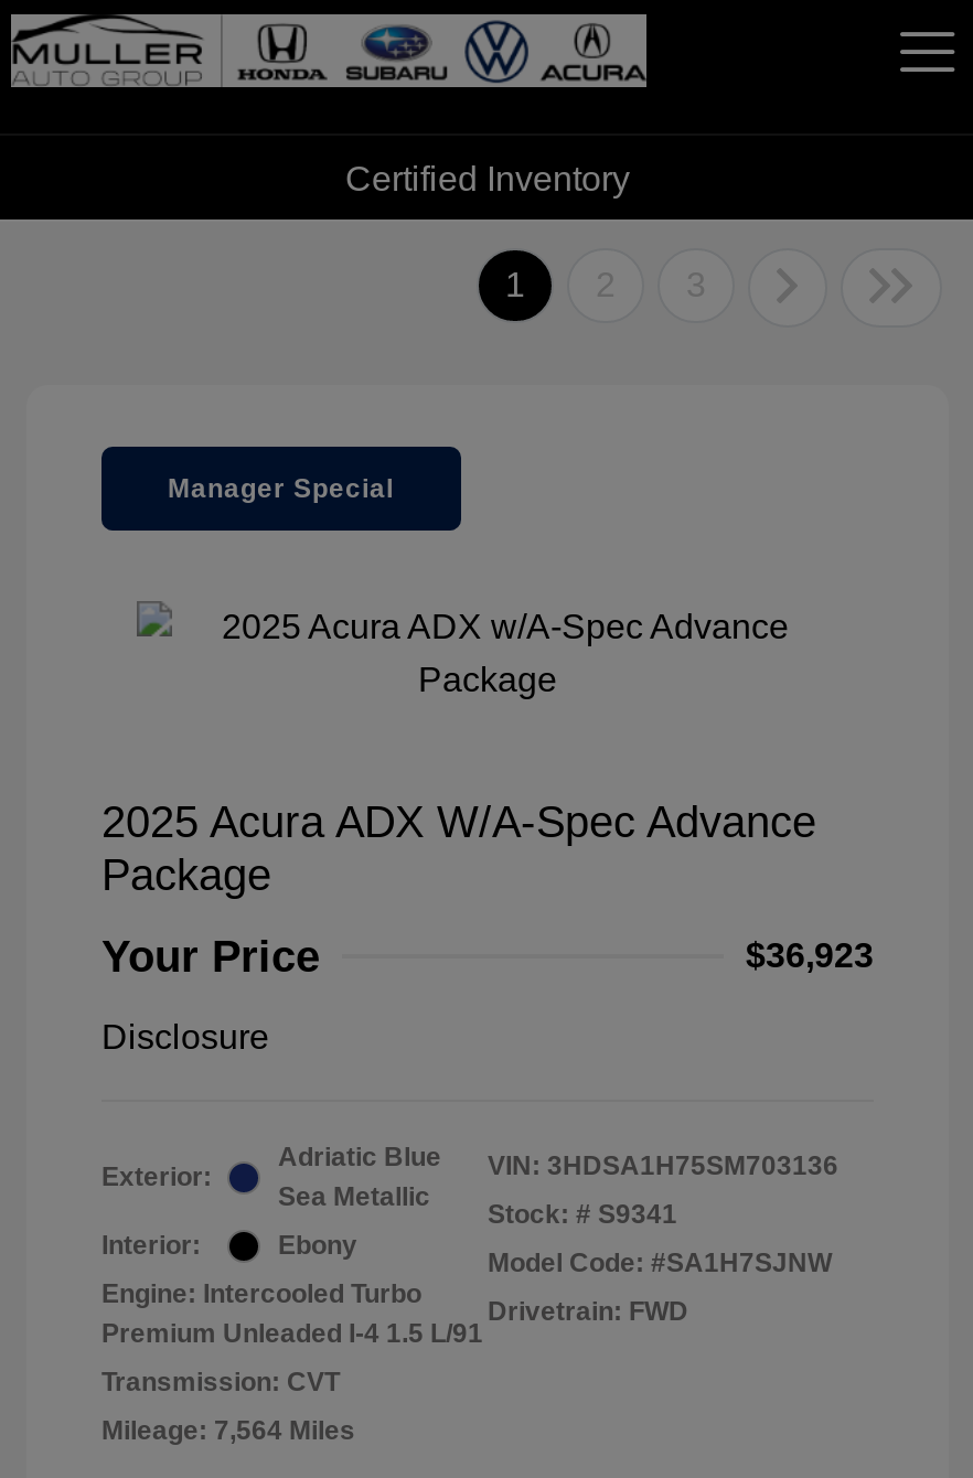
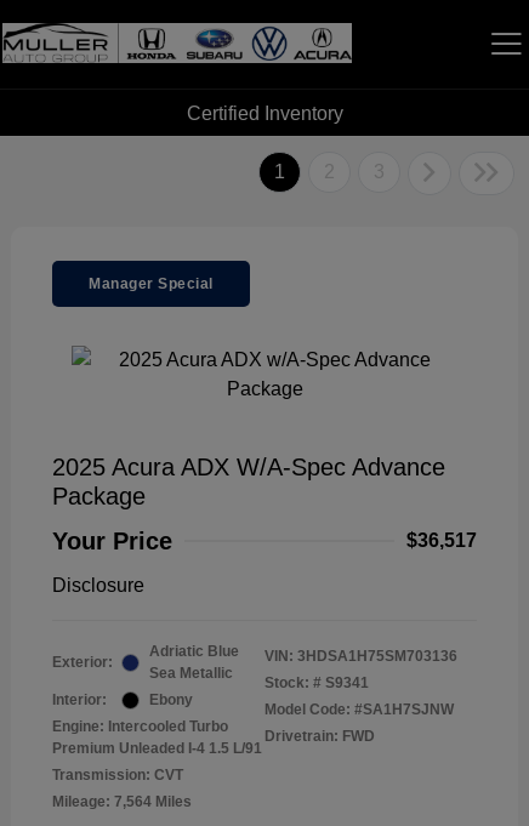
[746,937,874,974] $36,923 -> [406,530,477,551] $36,517

